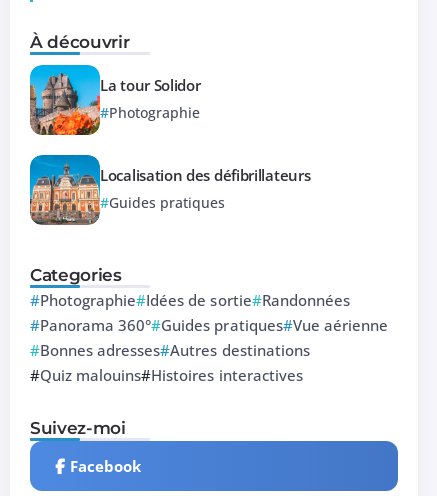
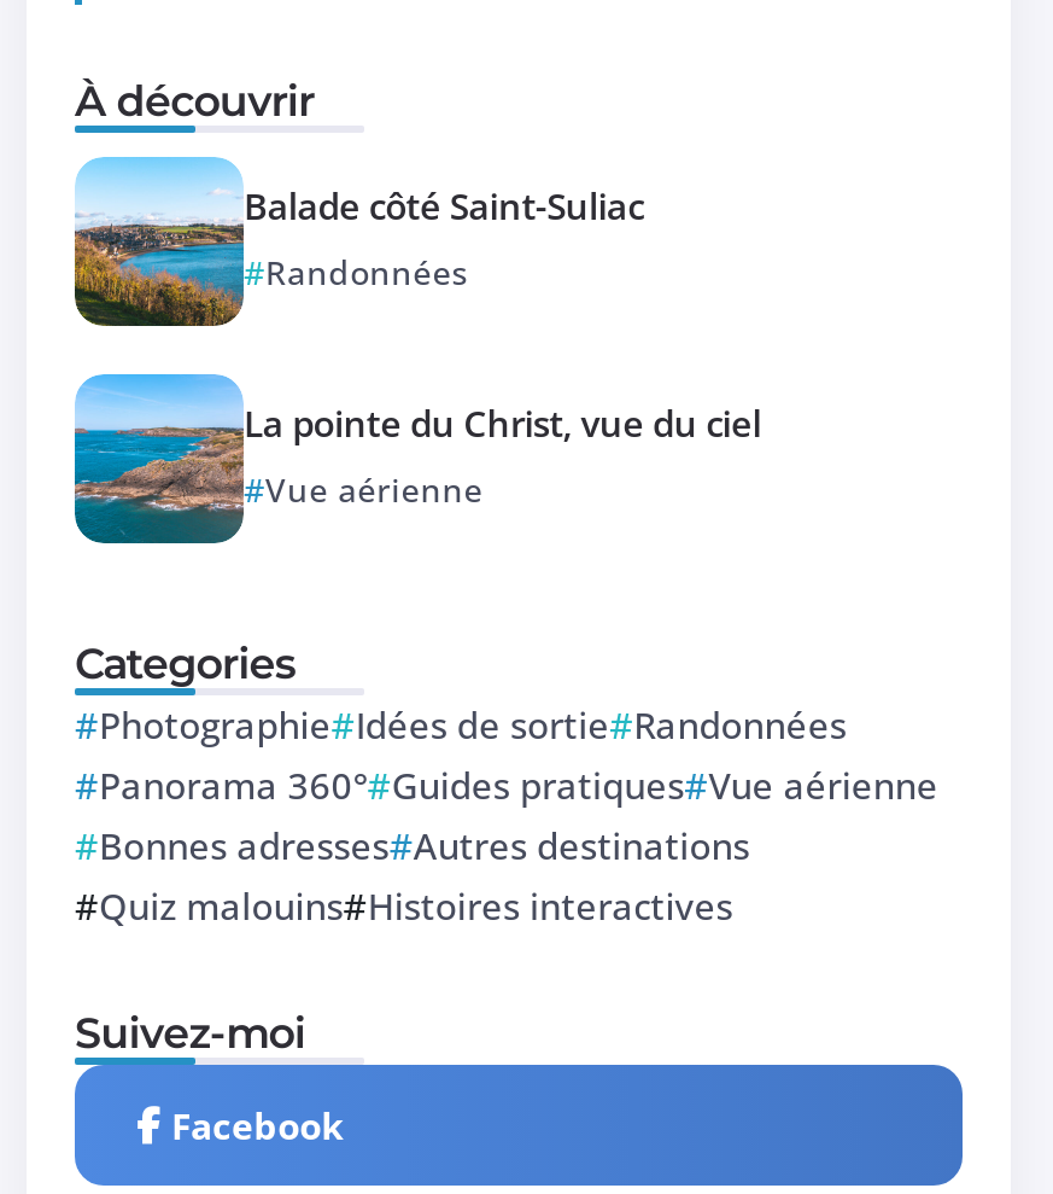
[29,65,200,136] [image] | La tour Solidor | Photographie -> [72,155,644,328] [image] | Balade côté Saint-Suliac | Randonnées
[29,154,310,226] [image] | Localisation des défibrillateurs | Guides pratiques -> [72,372,761,546] [image] | La pointe du Christ, vue du ciel | Vue aérienne

